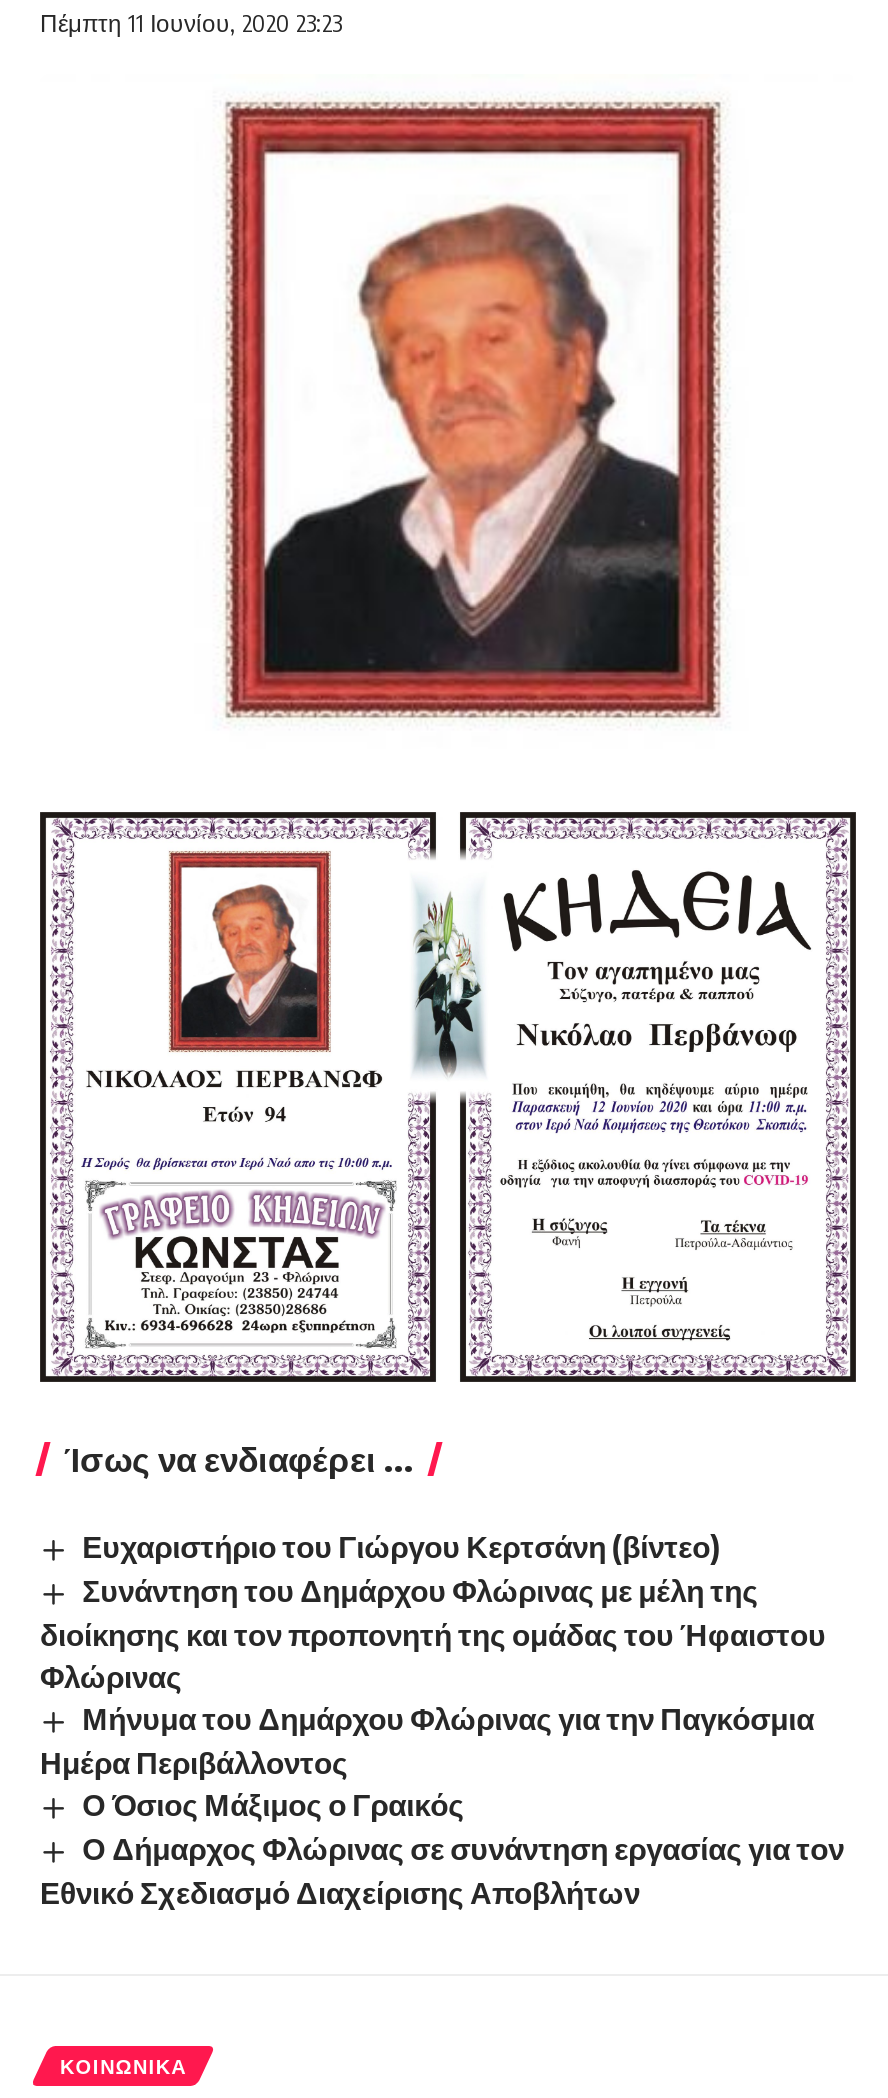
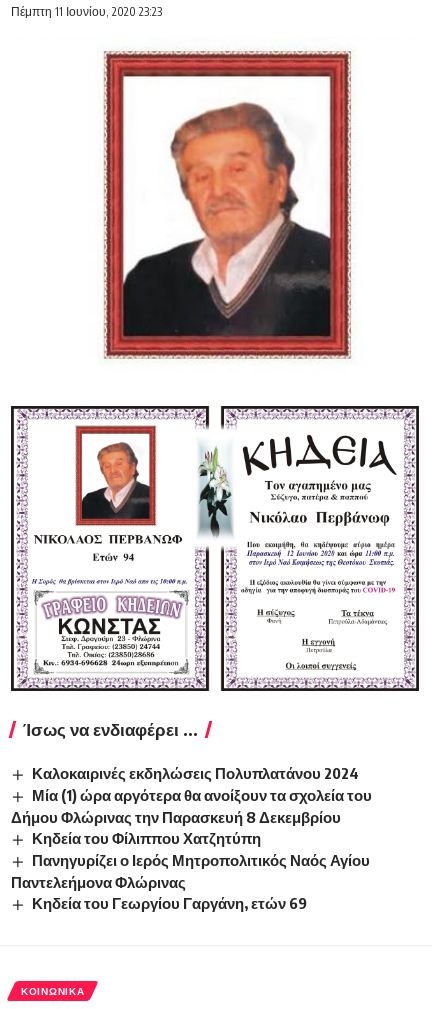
[40,1529,844,1910] Ευχαριστήριο του Γιώργου Κερτσάνη (βίντεο) | Συνάντηση του Δημάρχου Φλώρινας με μέλη της | διοίκησης και τον προπονητή της ομάδας του Ήφαιστου | Φλώρινας | Μήνυμα του Δημάρχου Φλώρινας για την Παγκόσμια | Ημέρα Περιβάλλοντος | Ο Όσιος Μάξιμος ο Γραικός | Ο Δήμαρχος Φλώρινας σε συνάντηση εργασίας για τον | Εθνικό Σχεδιασμό Διαχείρισης Αποβλήτων -> [11,764,372,912] Καλοκαιρινές εκδηλώσεις Πολυπλατάνου 2024 | Μία (1) ώρα αργότερα θα ανοίξουν τα σχολεία του | Δήμου Φλώρινας την Παρασκευή 8 Δεκεμβρίου | Κηδεία του Φίλιππου Χατζητύπη | Πανηγυρίζει ο Ιερός Μητροπολιτικός Ναός Αγίου | Παντελεήμονα Φλώρινας | Κηδεία του Γεωργίου Γαργάνη, ετών 69

